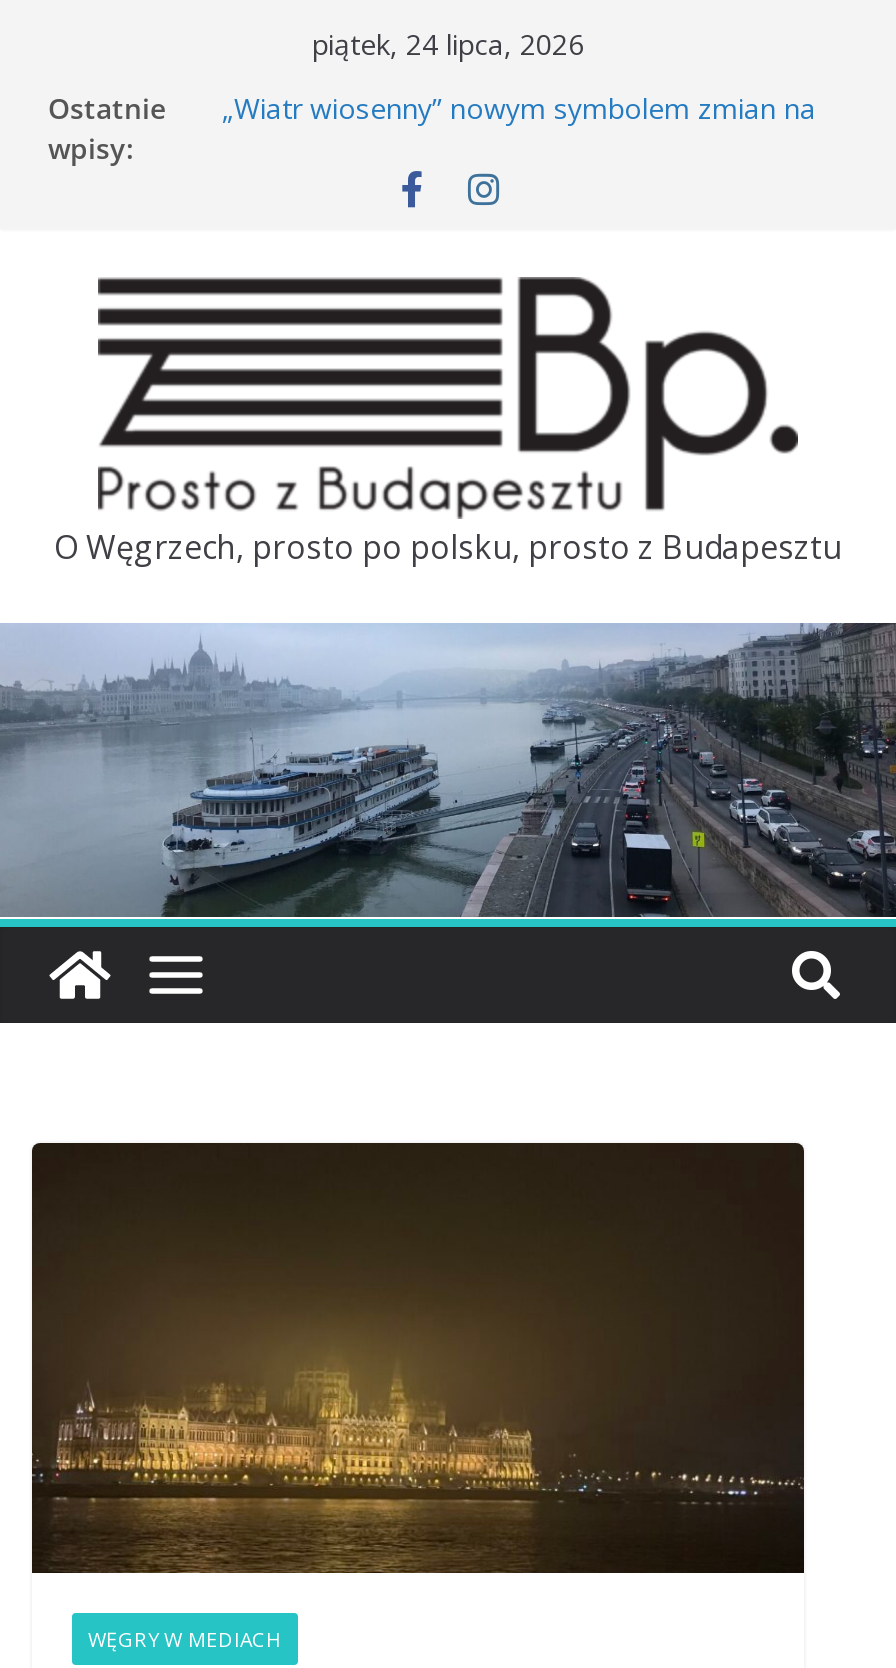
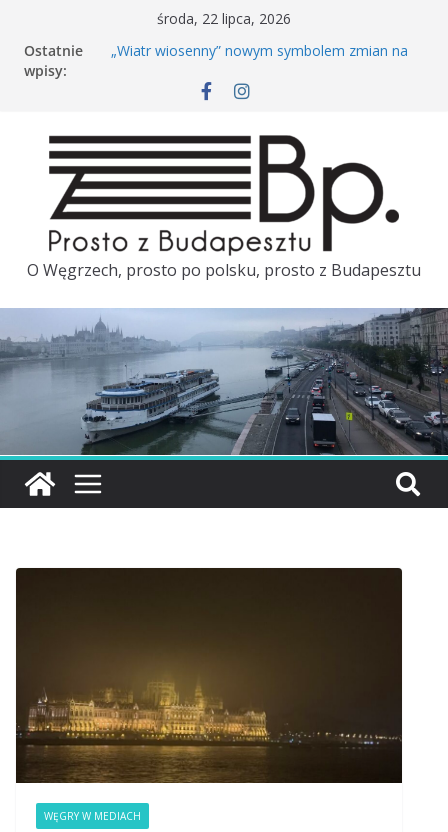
[312,25,584,63] piątek, 24 lipca, 2026 -> [157,9,291,28] środa, 22 lipca, 2026

